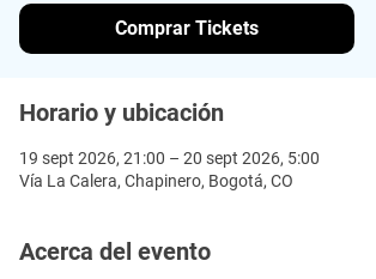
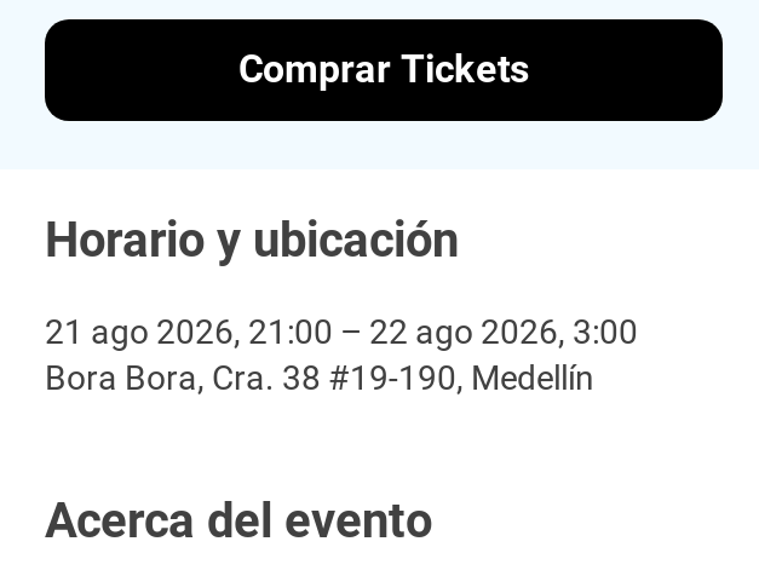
[19,148,320,190] 19 sept 2026, 21:00 – 20 sept 2026, 5:00 | Vía La Calera, Chapinero, Bogotá, CO -> [45,312,638,397] 21 ago 2026, 21:00 – 22 ago 2026, 3:00 | Bora Bora, Cra. 38 #19-190, Medellín

